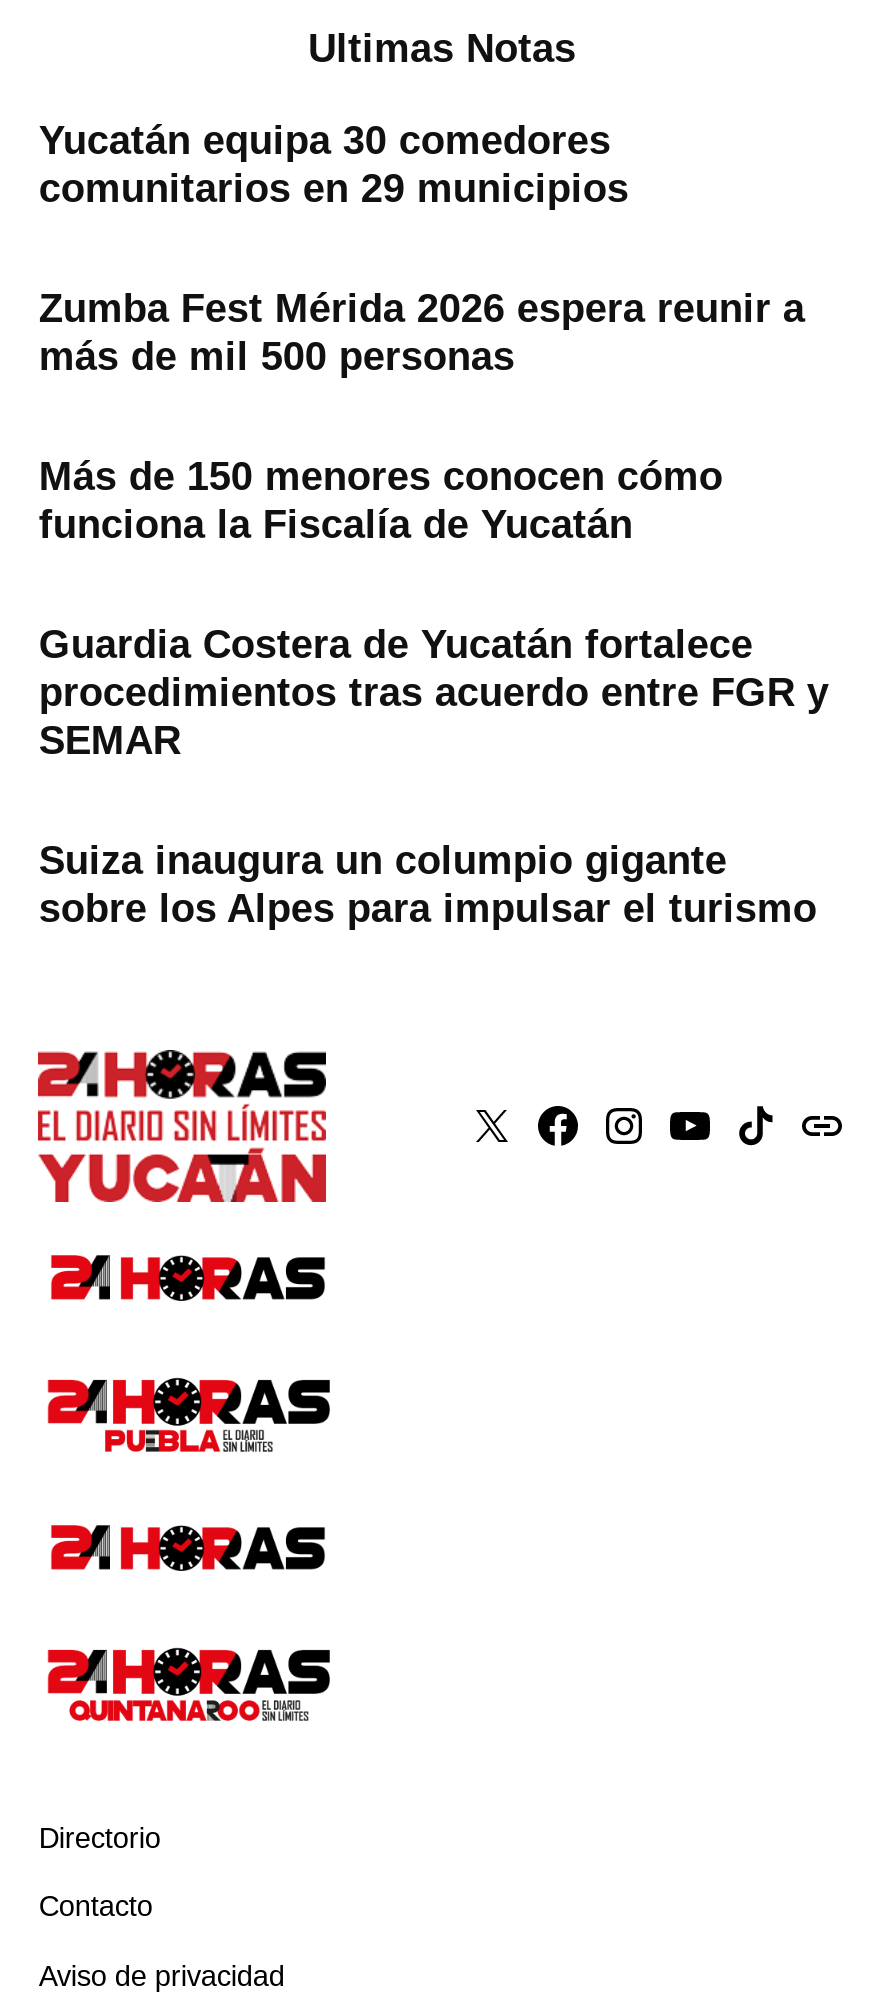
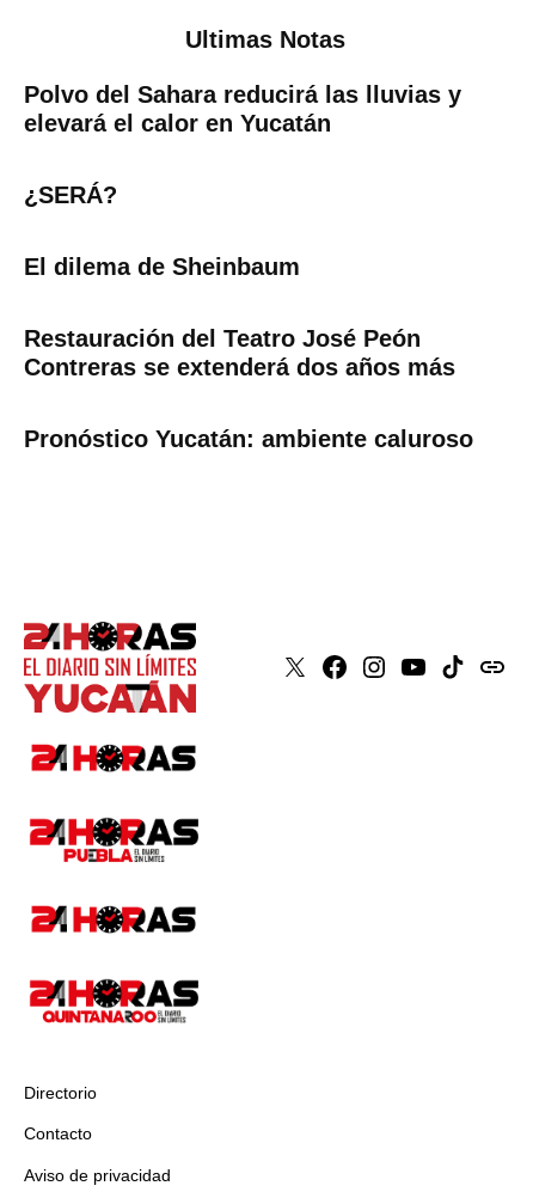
[39,119,629,211] Yucatán equipa 30 comedores | comunitarios en 29 municipios -> [24,82,462,137] Polvo del Sahara reducirá las lluvias y | elevará el calor en Yucatán
[39,287,805,379] Zumba Fest Mérida 2026 espera reunir a | más de mil 500 personas -> [24,182,118,209] ¿SERÁ?
[39,455,723,547] Más de 150 menores conocen cómo | funciona la Fiscalía de Yucatán -> [24,254,300,280] El dilema de Sheinbaum
[39,623,829,763] Guardia Costera de Yucatán fortalece | procedimientos tras acuerdo entre FGR y | SEMAR -> [24,326,456,381] Restauración del Teatro José Peón | Contreras se extenderá dos años más
[39,839,817,931] Suiza inaugura un columpio gigante | sobre los Alpes para impulsar el turismo -> [24,426,474,452] Pronóstico Yucatán: ambiente caluroso

